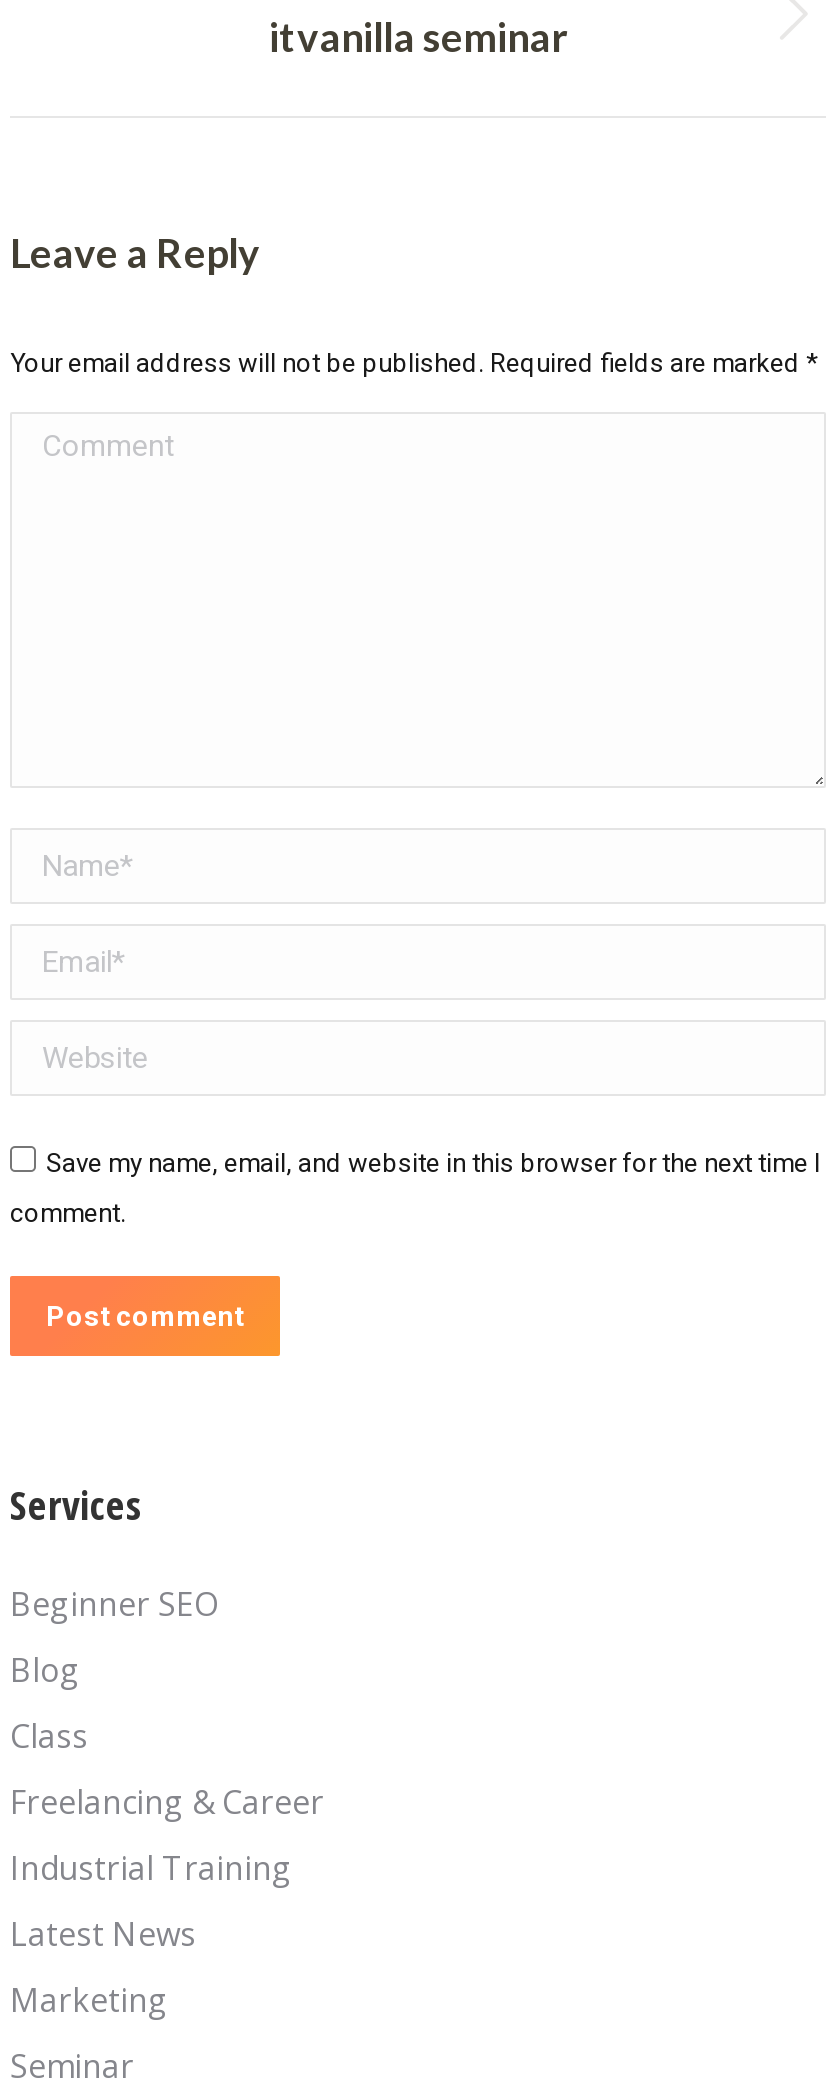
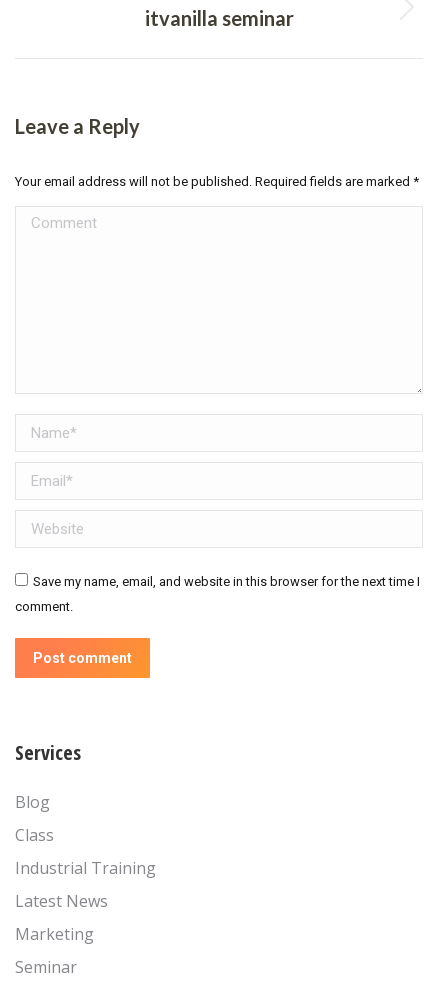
[10,1582,218,1626] Beginner SEO -> none
[10,1780,324,1824] Freelancing & Career -> none

